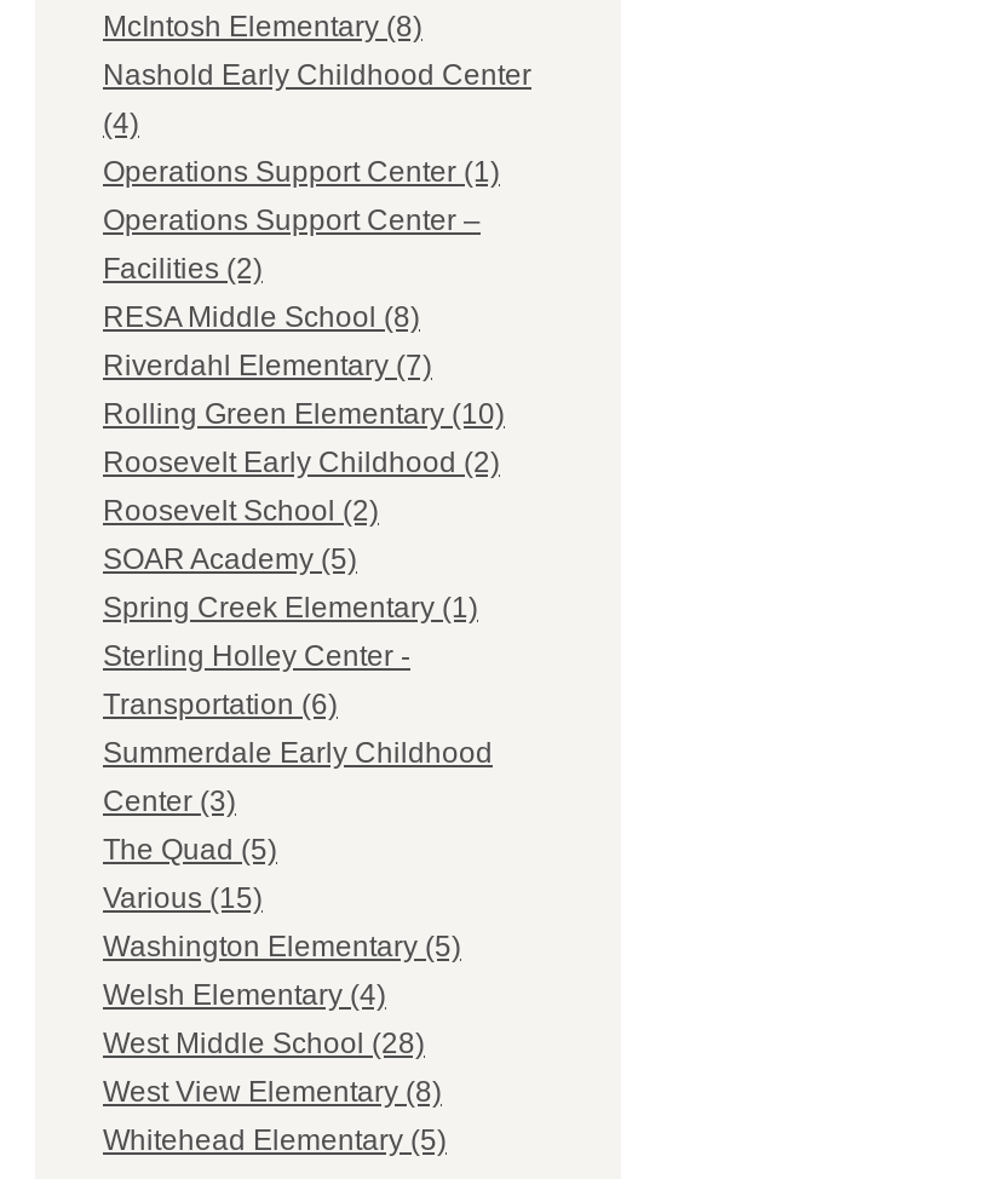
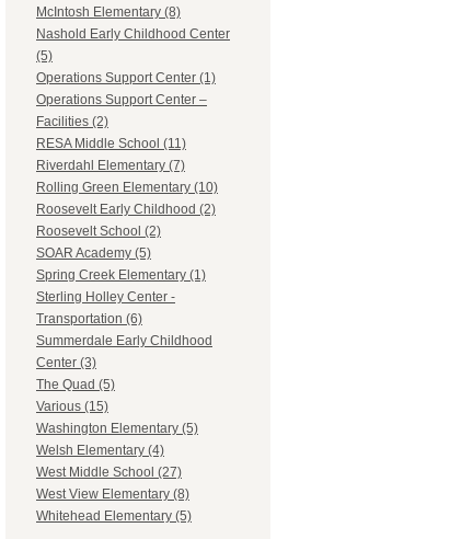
[103,107,139,141] (4) -> [36,49,53,64] (5)
[103,301,420,335] RESA Middle School (8) -> [36,136,186,152] RESA Middle School (11)
[103,1027,425,1061] West Middle School (28) -> [36,465,182,480] West Middle School (27)

